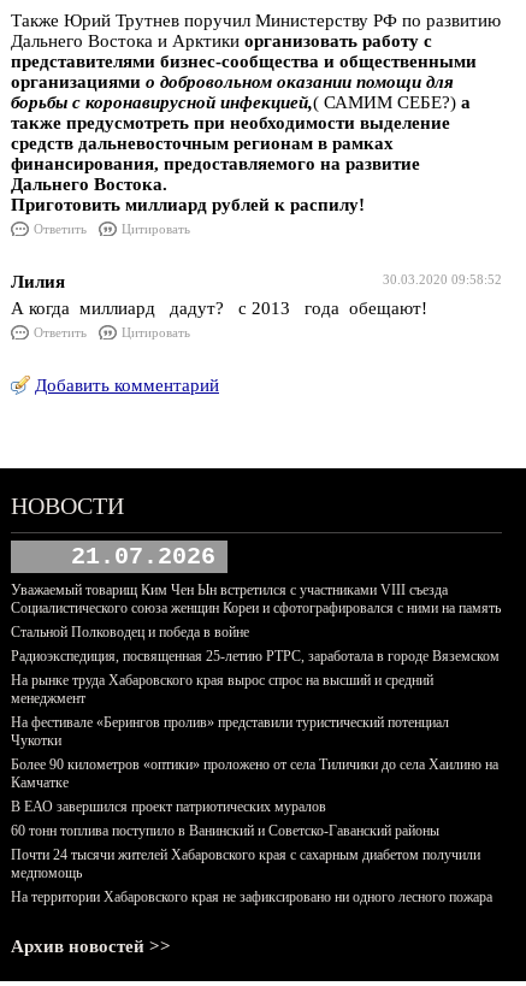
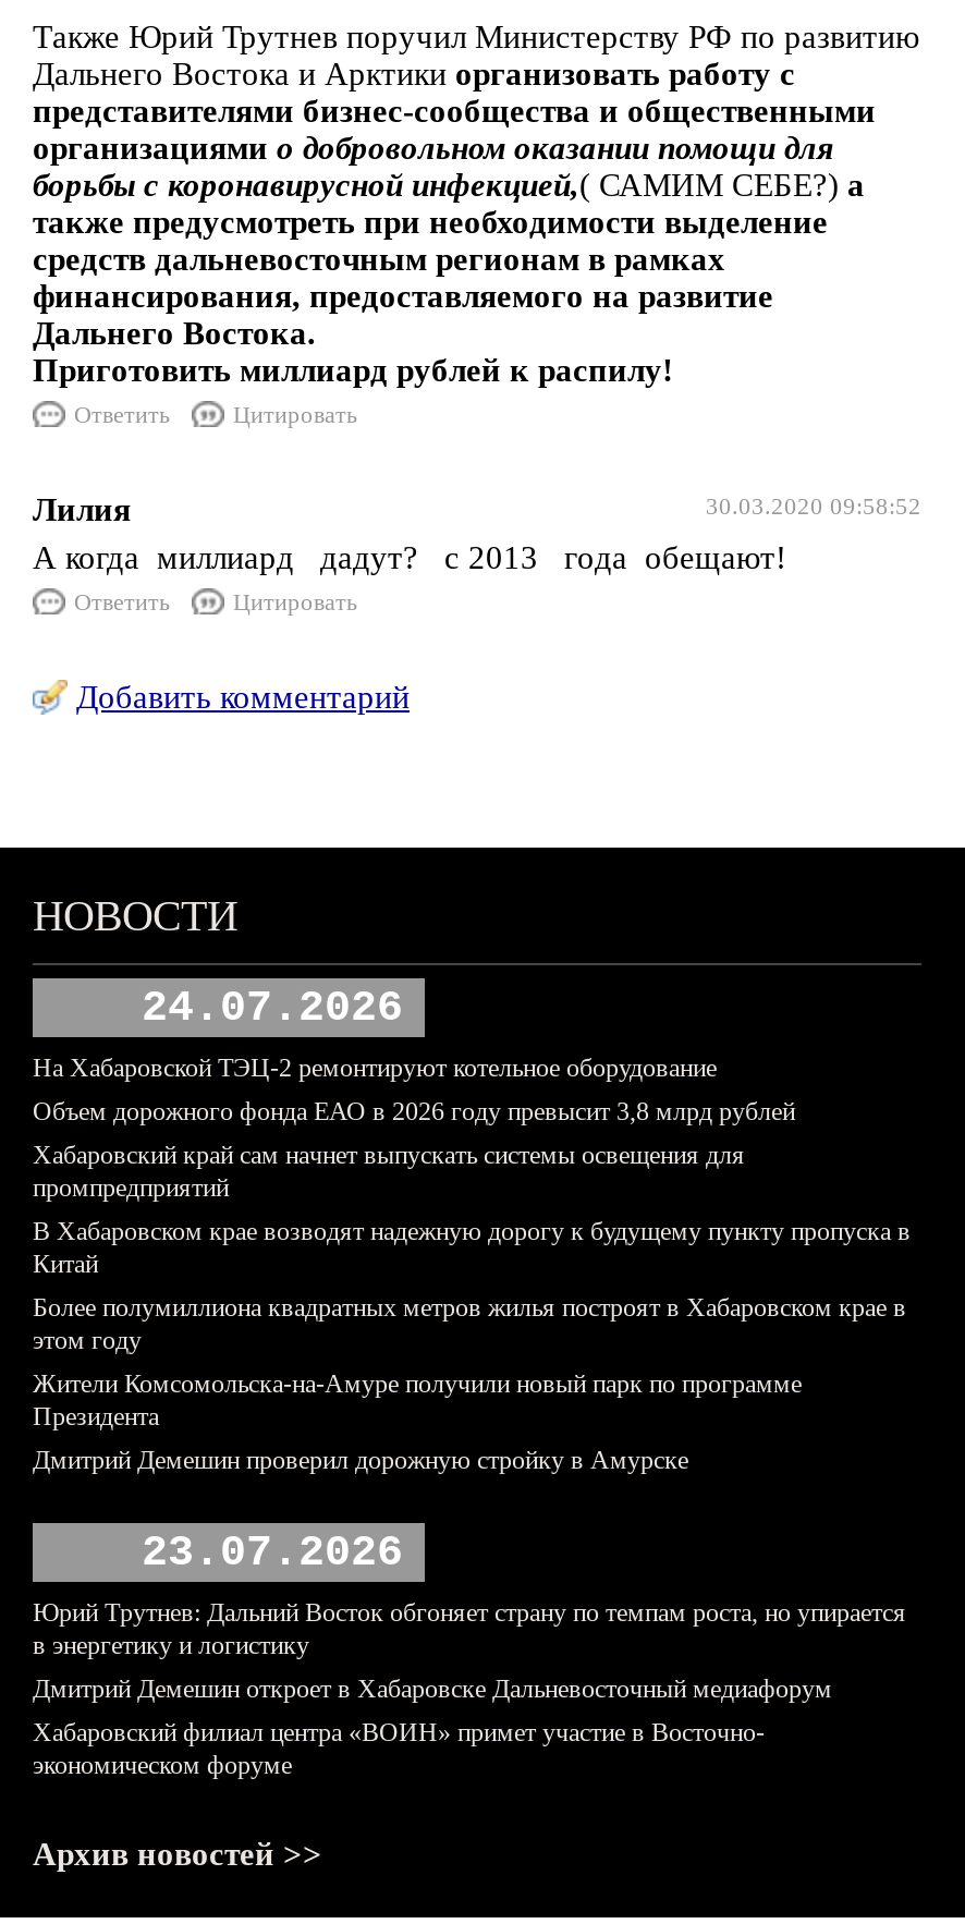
[11,543,501,905] 21.07.2026 | Уважаемый товарищ Ким Чен Ын встретился с участниками VIII съезда | Социалистического союза женщин Кореи и сфотографировался с ними на память | Стальной Полководец и победа в войне | Радиоэкспедиция, посвященная 25-летию РТРС, заработала в городе Вяземском | На рынке труда Хабаровского края вырос спрос на высший и средний | менеджмент | На фестивале «Берингов пролив» представили туристический потенциал | Чукотки | Более 90 километров «оптики» проложено от села Тиличики до села Хаилино на | Камчатке | В ЕАО завершился проект патриотических муралов | 60 тонн топлива поступило в Ванинский и Советско-Гаванский районы | Почти 24 тысячи жителей Хабаровского края с сахарным диабетом получили | медпомощь | На территории Хабаровского края не зафиксировано ни одного лесного пожара -> [33,983,911,1780] 24.07.2026 | На Хабаровской ТЭЦ-2 ремонтируют котельное оборудование | Объем дорожного фонда ЕАО в 2026 году превысит 3,8 млрд рублей | Хабаровский край сам начнет выпускать системы освещения для | промпредприятий | В Хабаровском крае возводят надежную дорогу к будущему пункту пропуска в | Китай | Более полумиллиона квадратных метров жилья построят в Хабаровском крае в | этом году | Жители Комсомольска-на-Амуре получили новый парк по программе | Президента | Дмитрий Демешин проверил дорожную стройку в Амурске | 23.07.2026 | Юрий Трутнев: Дальний Восток обгоняет страну по темпам роста, но упирается | в энергетику и логистику | Дмитрий Демешин откроет в Хабаровске Дальневосточный медиафорум | Хабаровский филиал центра «ВОИН» примет участие в Восточно- | экономическом форуме

